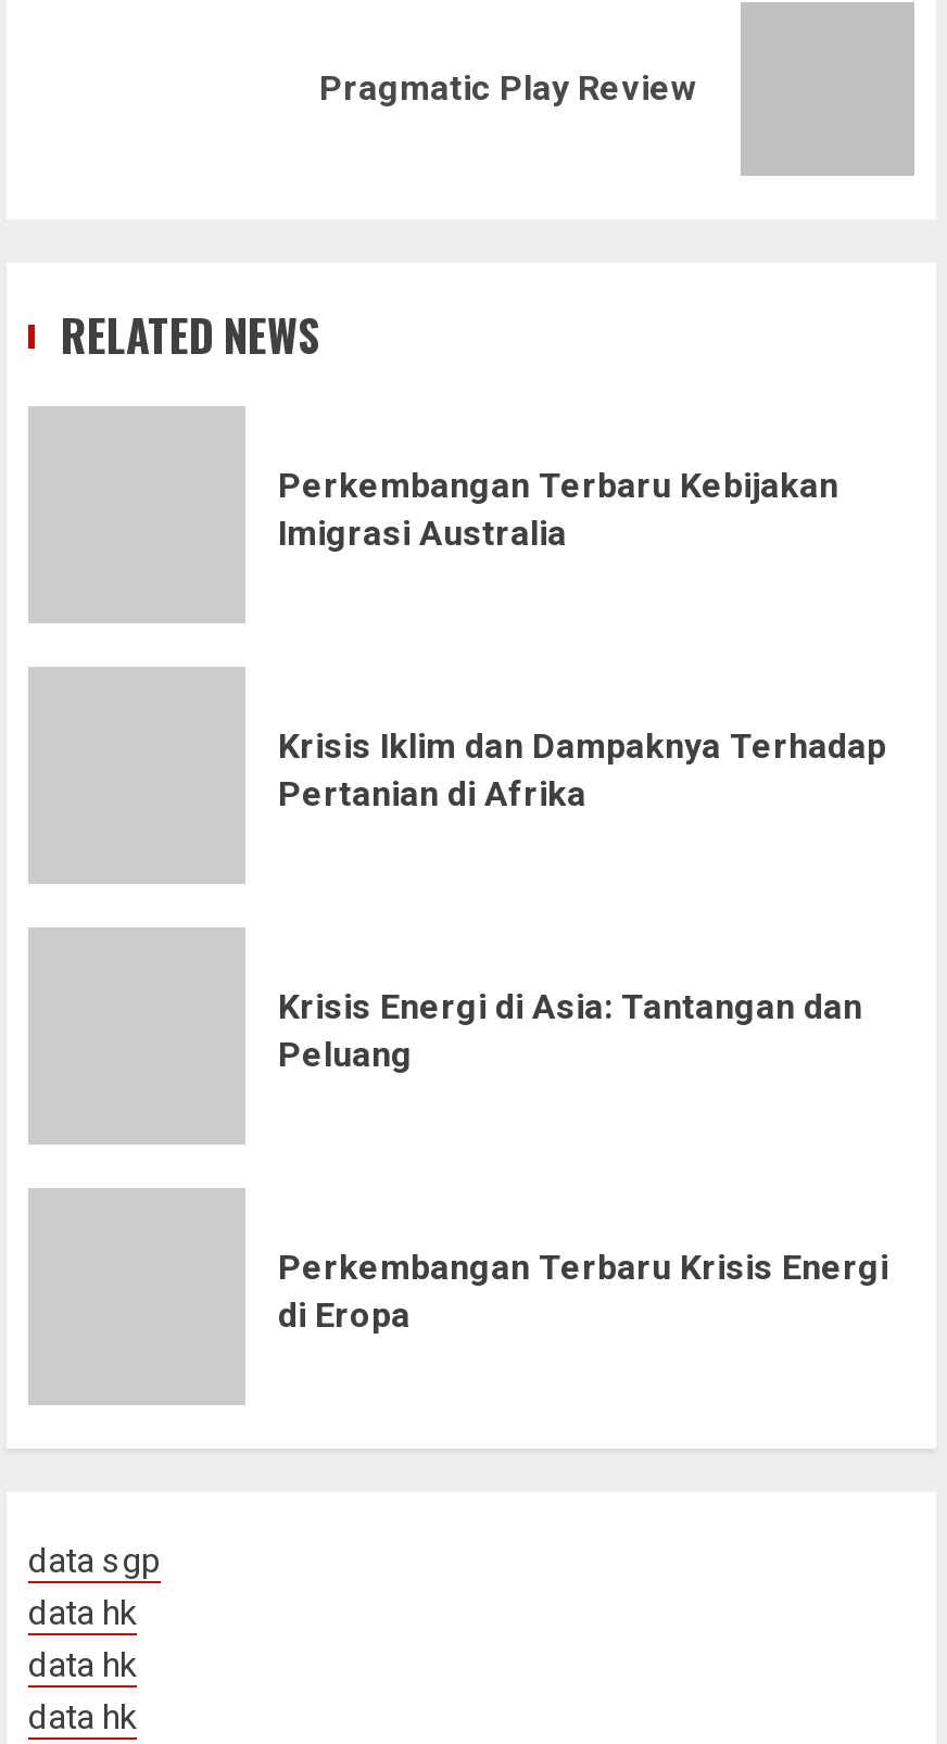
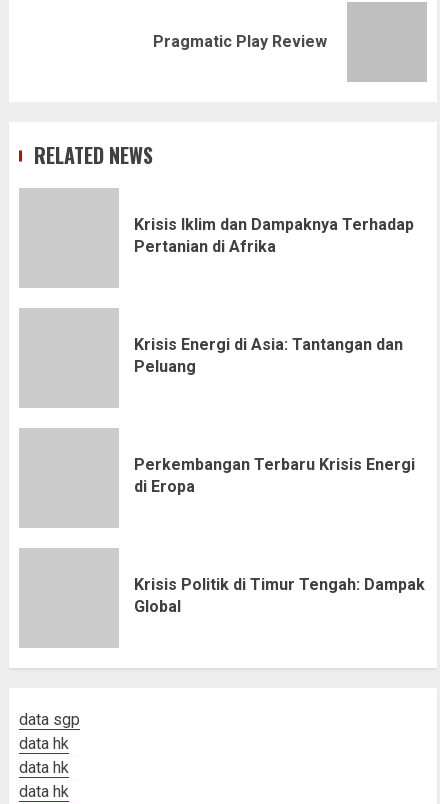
[278,464,838,553] Perkembangan Terbaru Kebijakan | Imigrasi Australia -> none
moved [278,724,888,1335] -> [134,214,415,495]: Krisis Iklim dan Dampaknya Terhadap | Pertanian di Afrika | Krisis Energi di Asia: Tantangan dan | Peluang | Perkembangan Terbaru Krisis Energi | di Eropa
none -> [134,574,425,615] Krisis Politik di Timur Tengah: Dampak | Global

